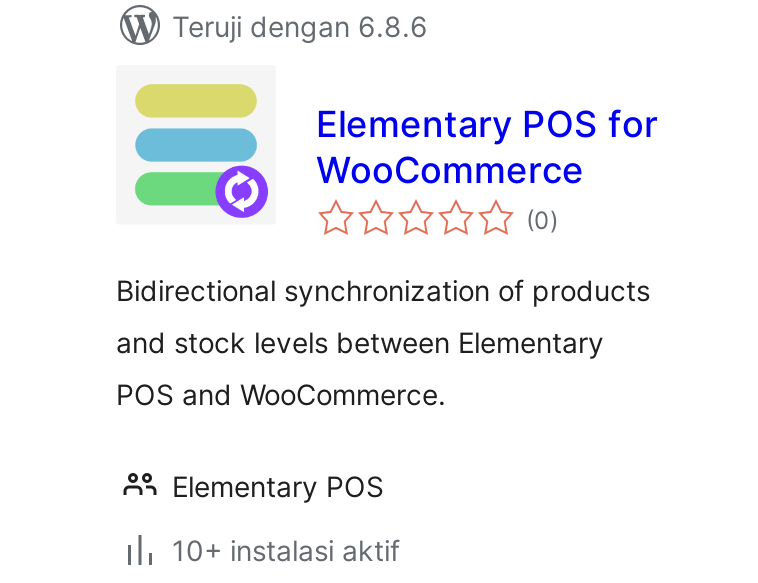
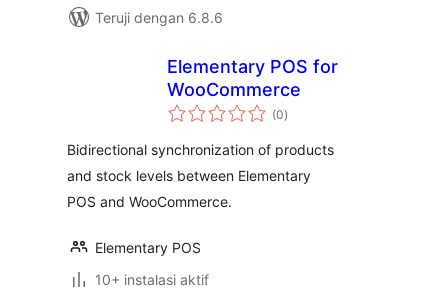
[132,81,272,221] [image] -> none

